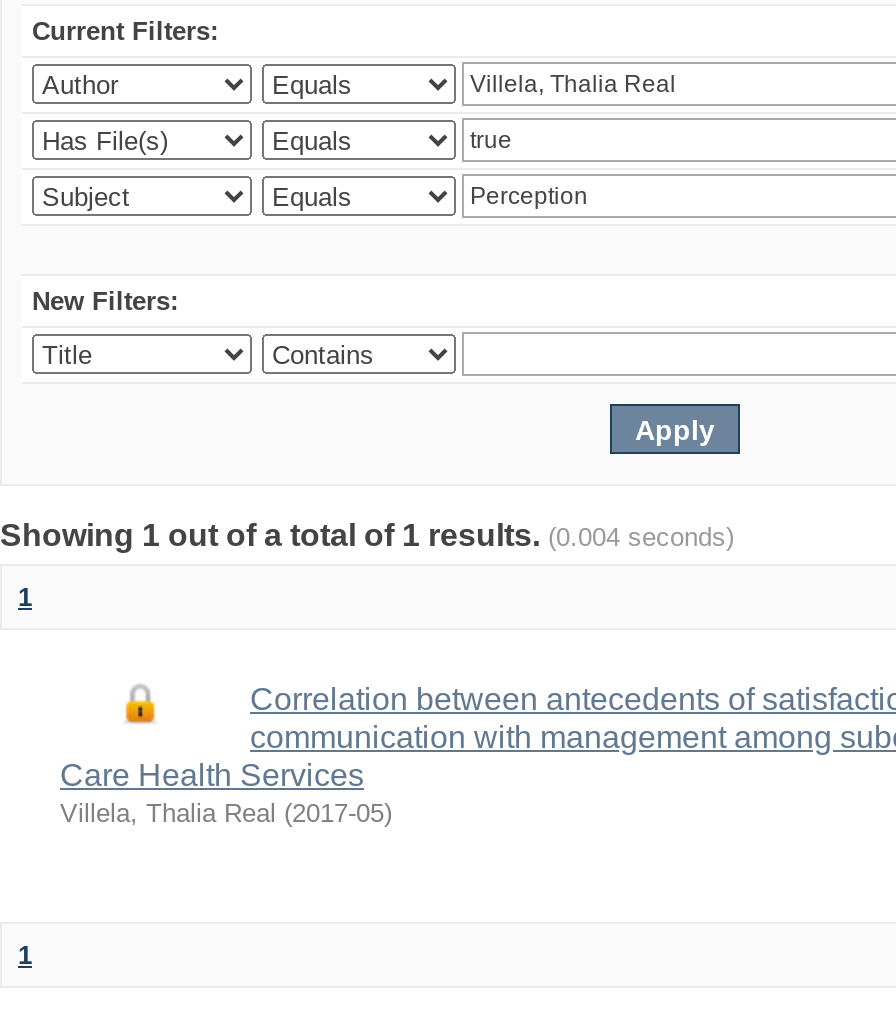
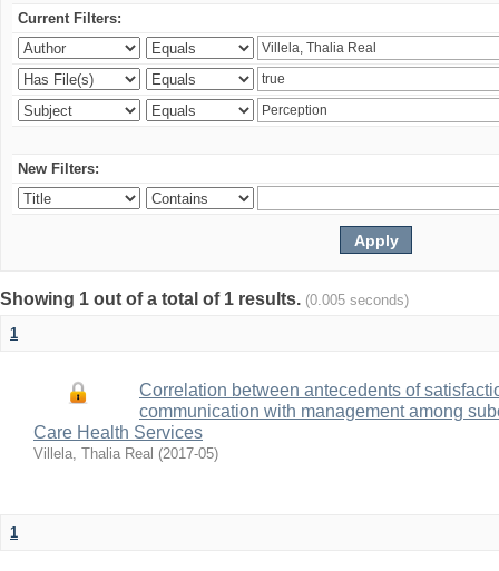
[0,518,734,552] Showing 1 out of a total of 1 results. (0.004 seconds) -> [0,289,409,308] Showing 1 out of a total of 1 results. (0.005 seconds)

